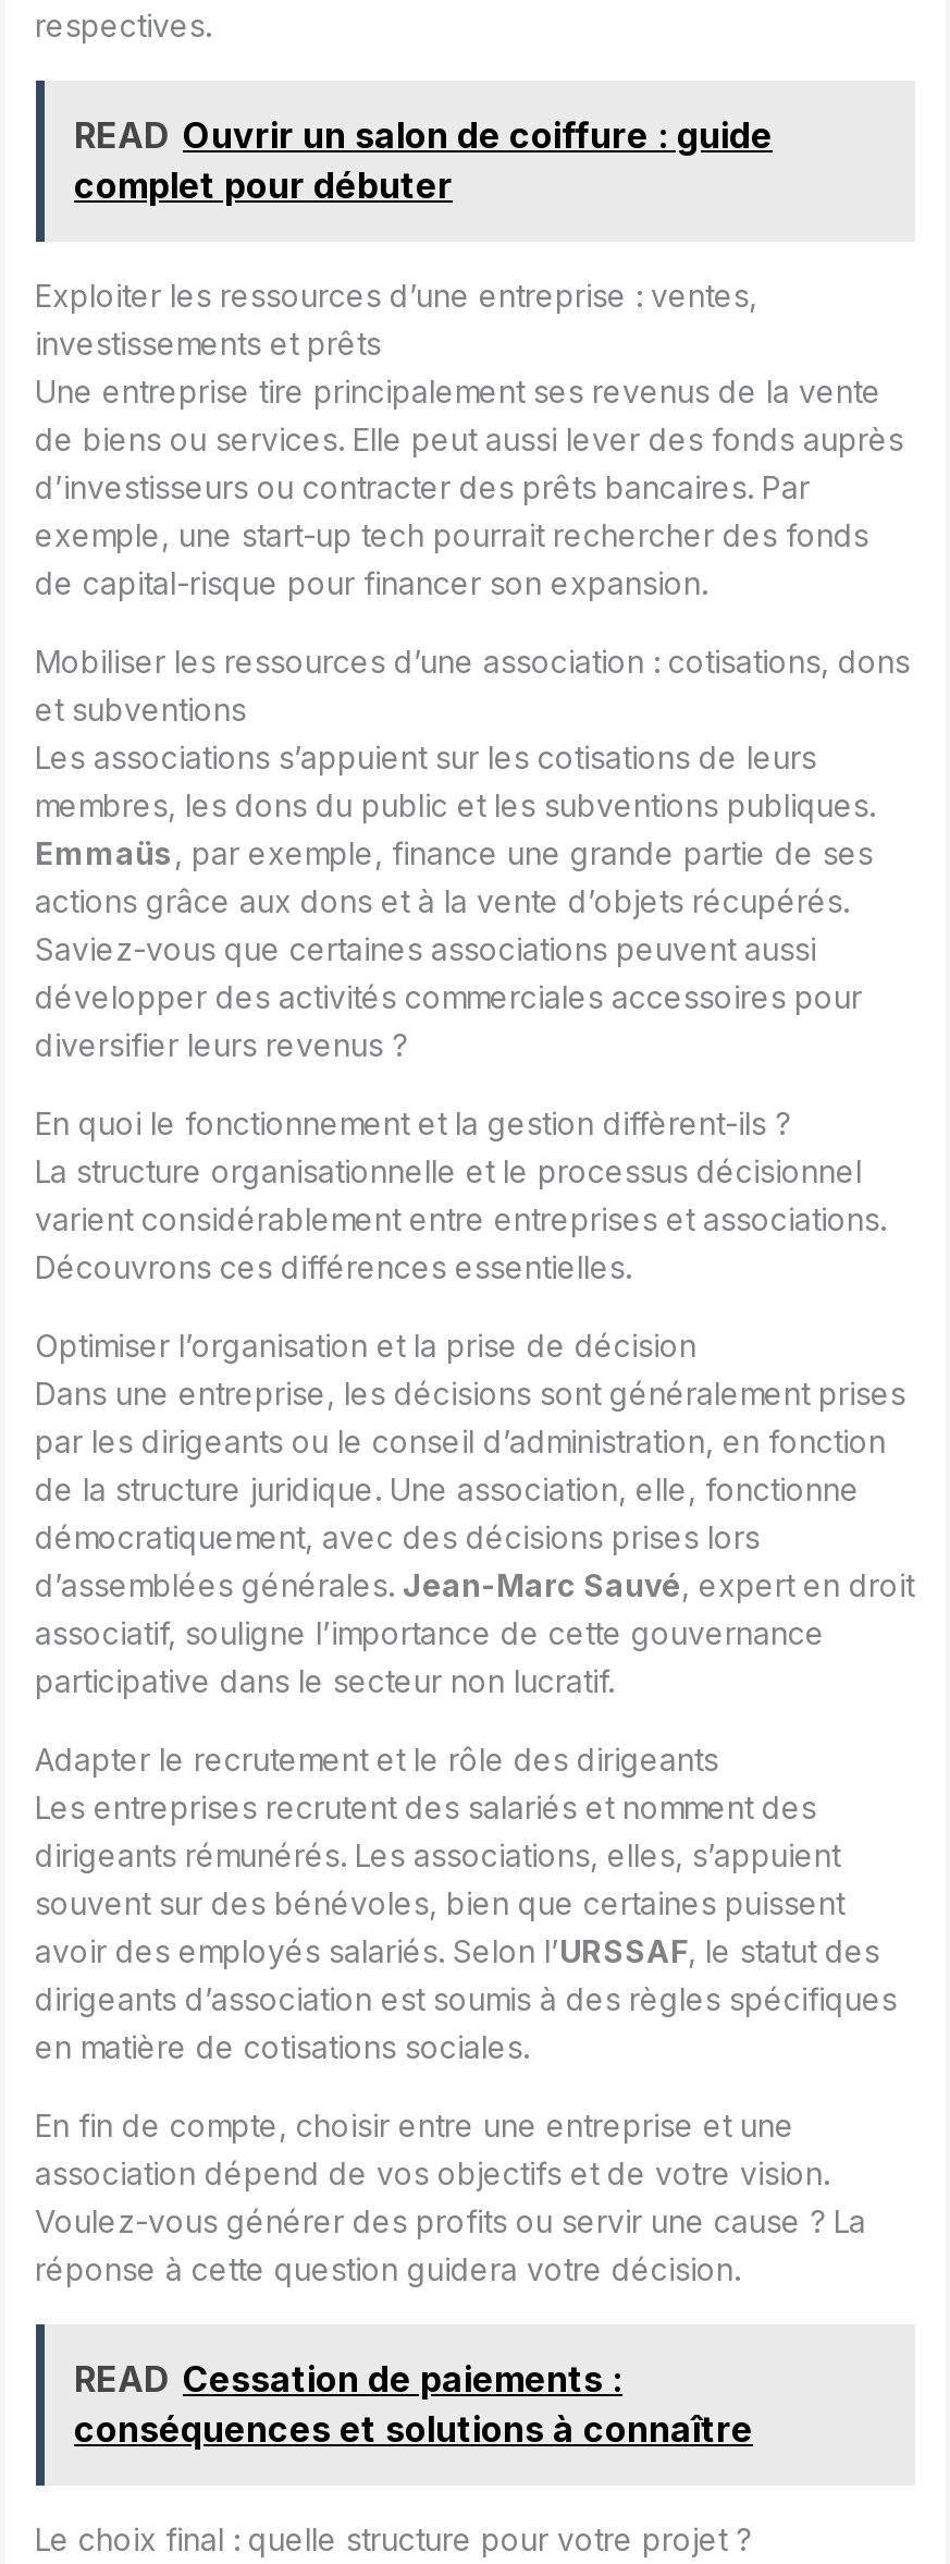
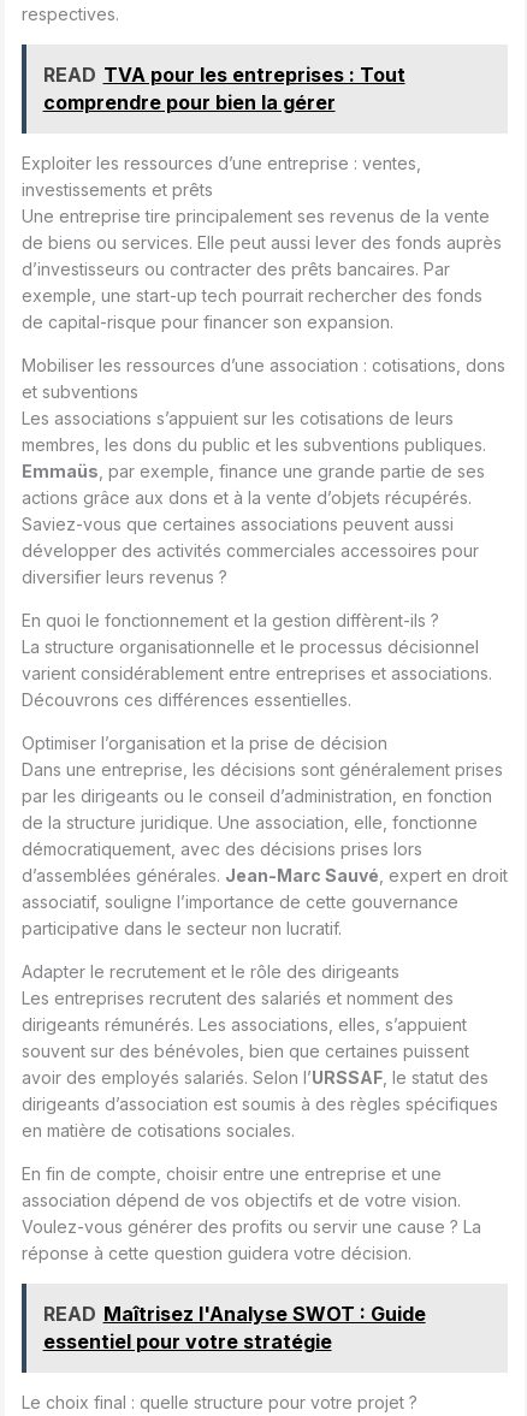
[74,113,773,207] READ Ouvrir un salon de coiffure : guide | complet pour débuter -> [43,63,405,114] READ TVA pour les entreprises : Tout | comprendre pour bien la gérer
[74,2357,753,2451] READ Cessation de paiements : | conséquences et solutions à connaître -> [43,1302,425,1353] READ Maîtrisez l'Analyse SWOT : Guide | essentiel pour votre stratégie

